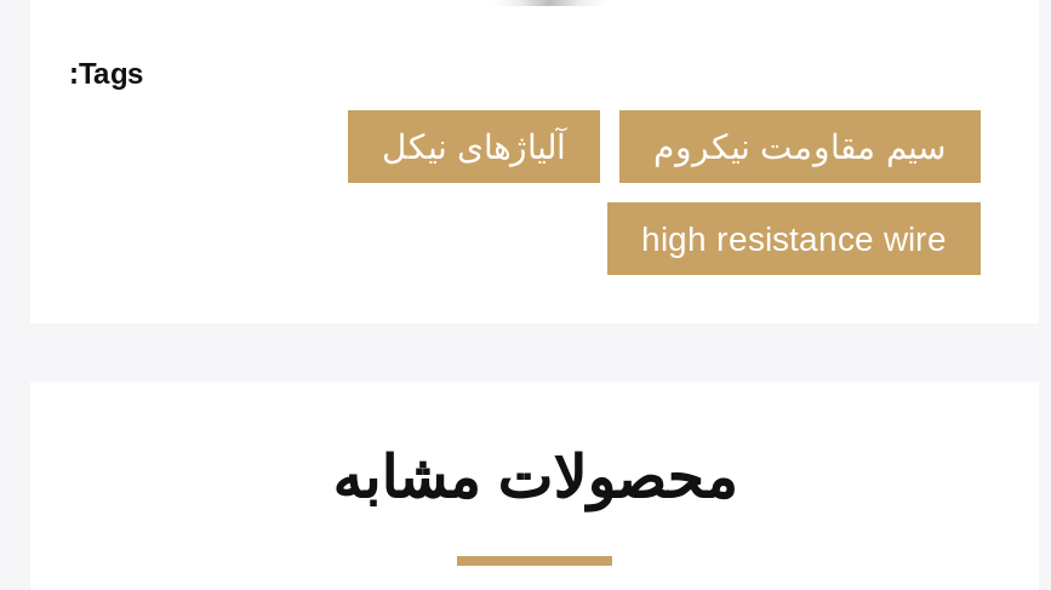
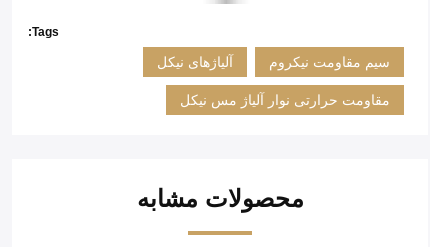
[641,220,947,259] high resistance wire -> [180,92,390,108] مقاومت حرارتی نوار آلیاژ مس نیکل

